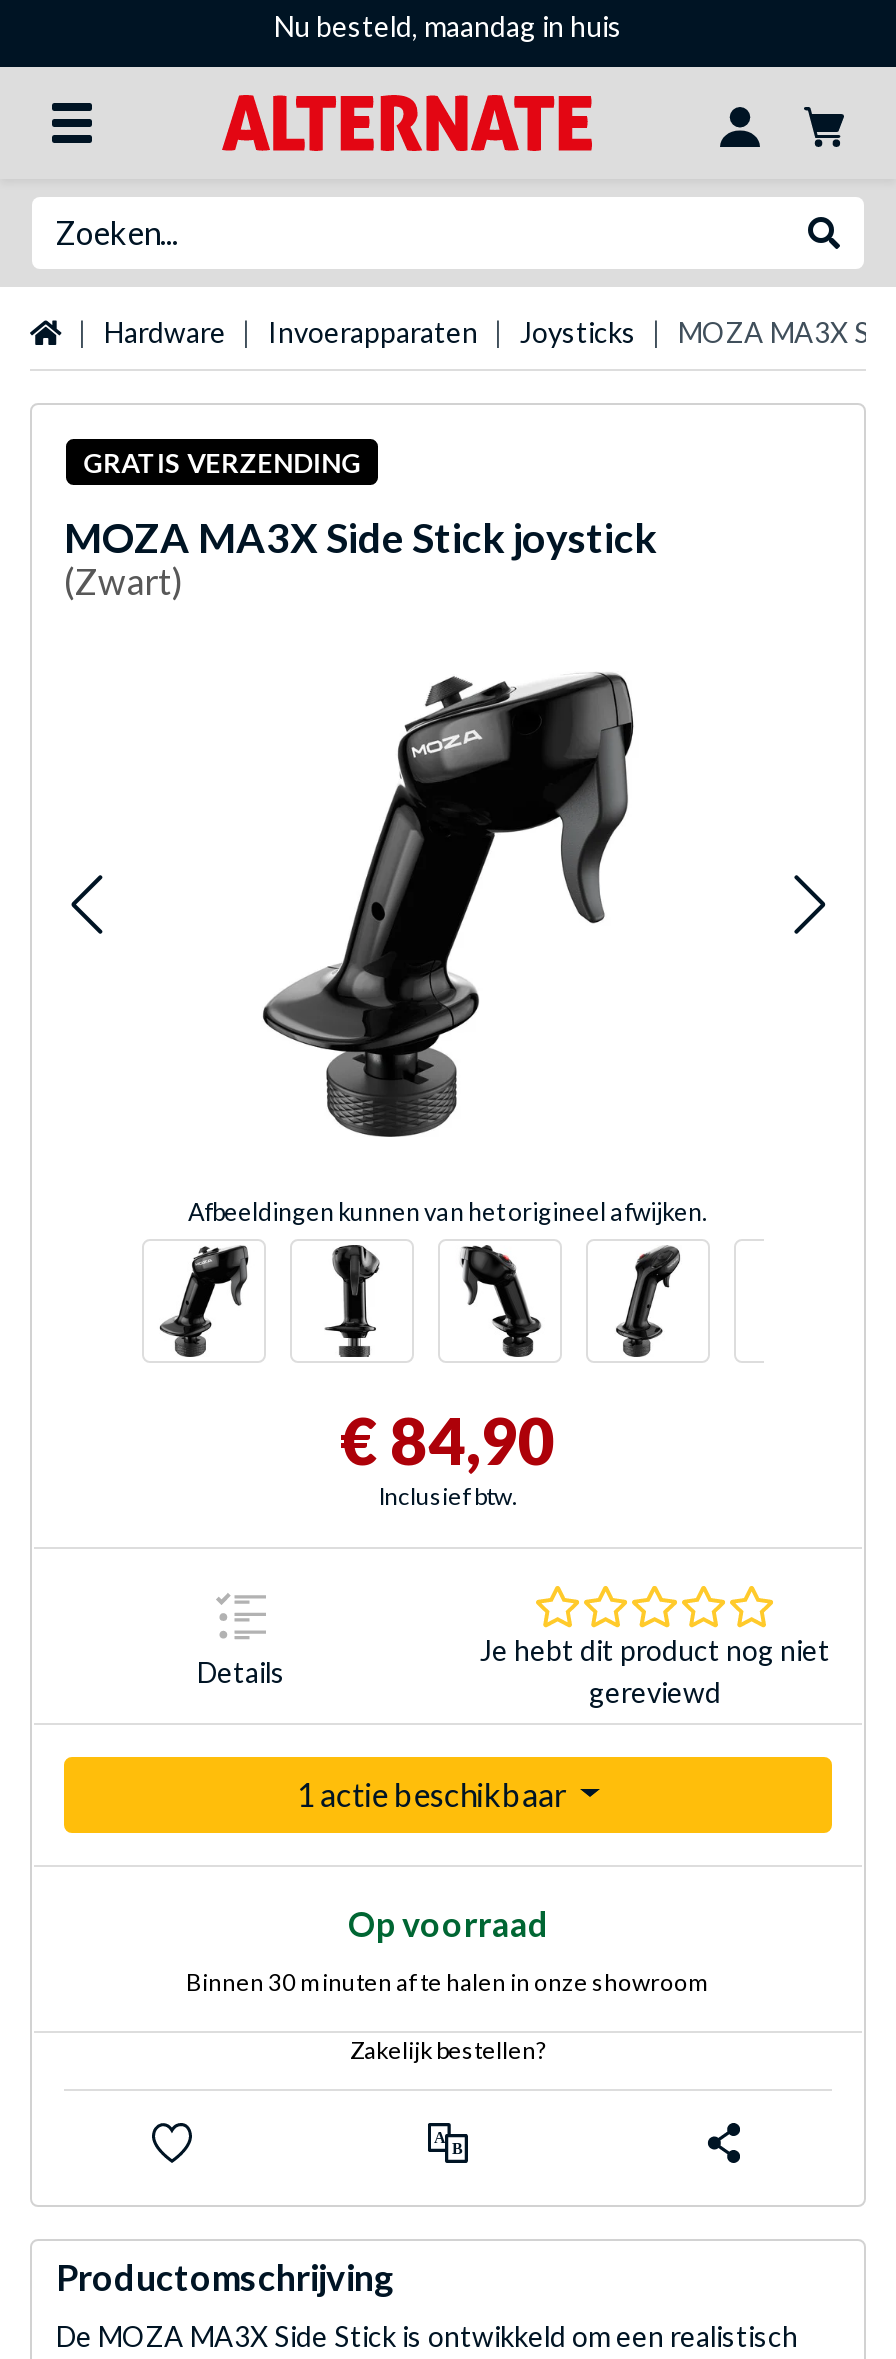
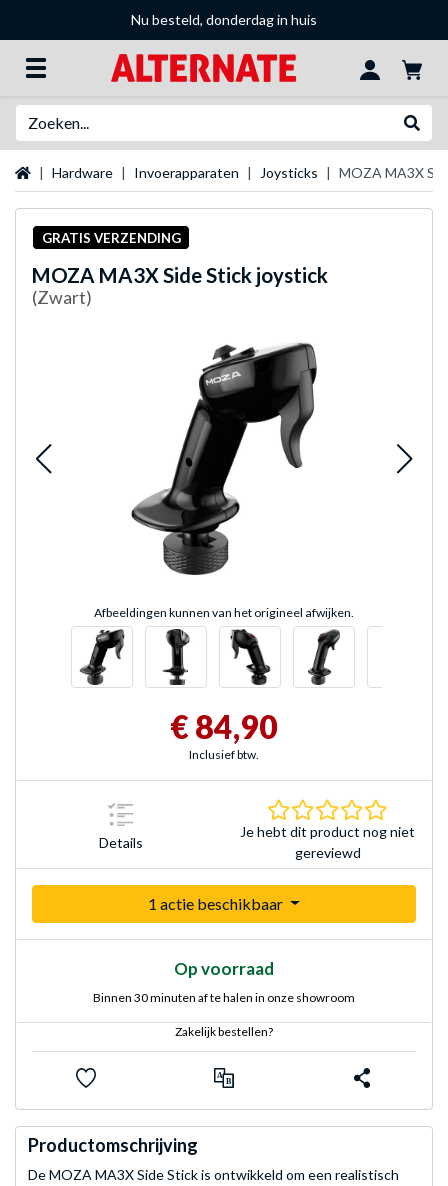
[274,9,622,43] Nu besteld, maandag in huis -> [131,11,317,28] Nu besteld, donderdag in huis

